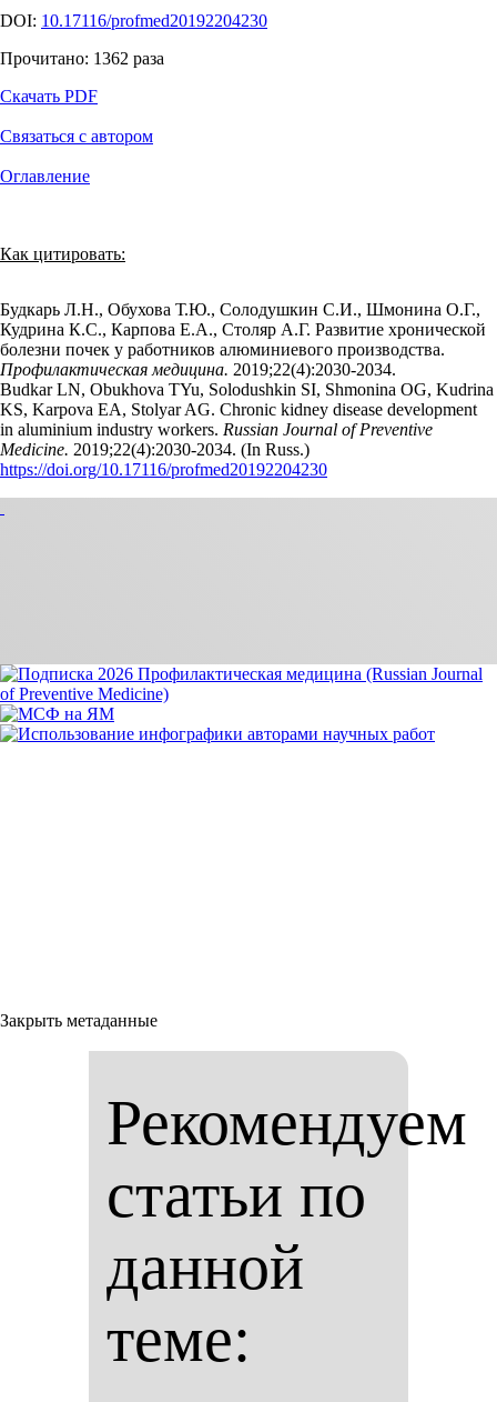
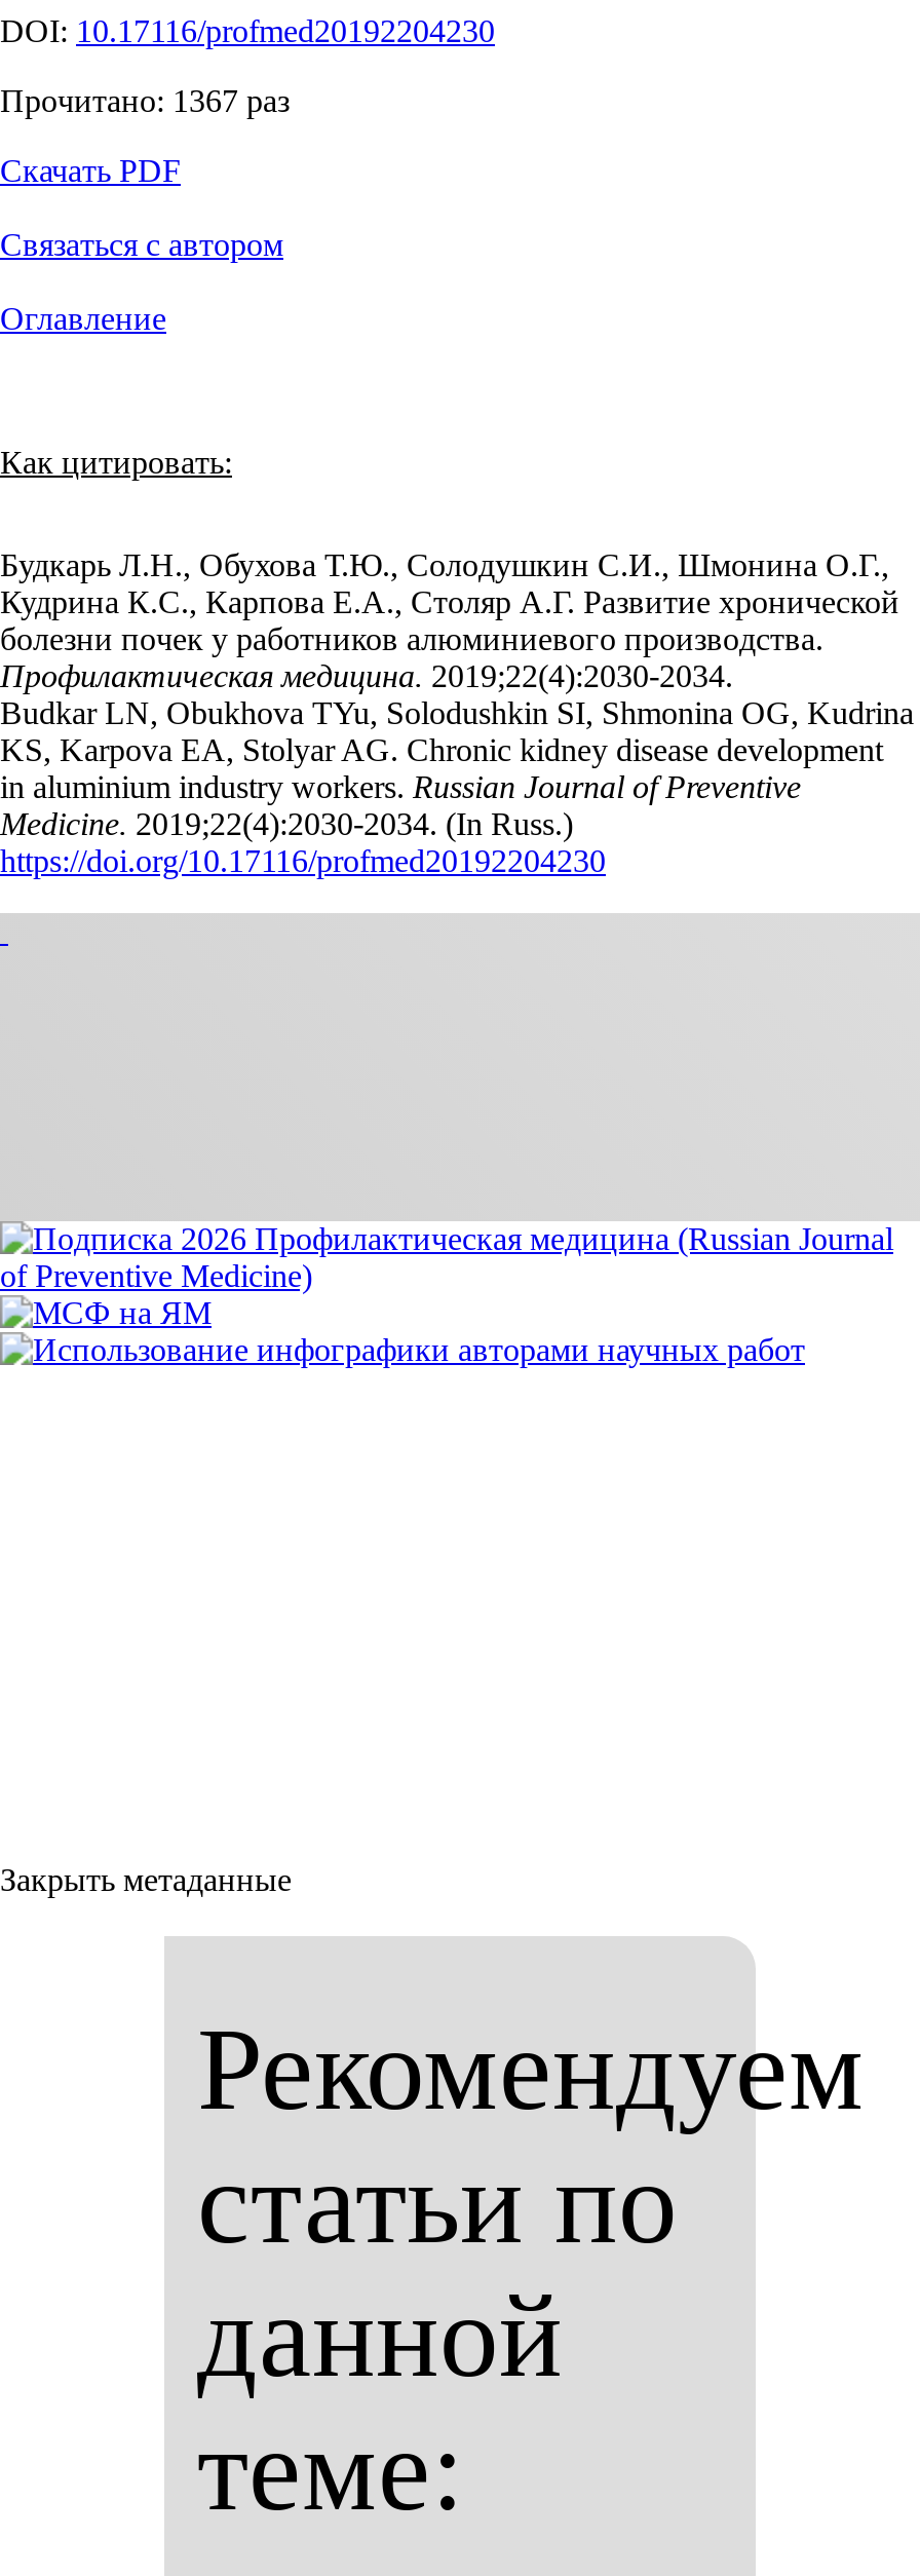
[0,49,164,68] Прочитано: 1362 раза -> [0,83,290,118] Прочитано: 1367 раз

